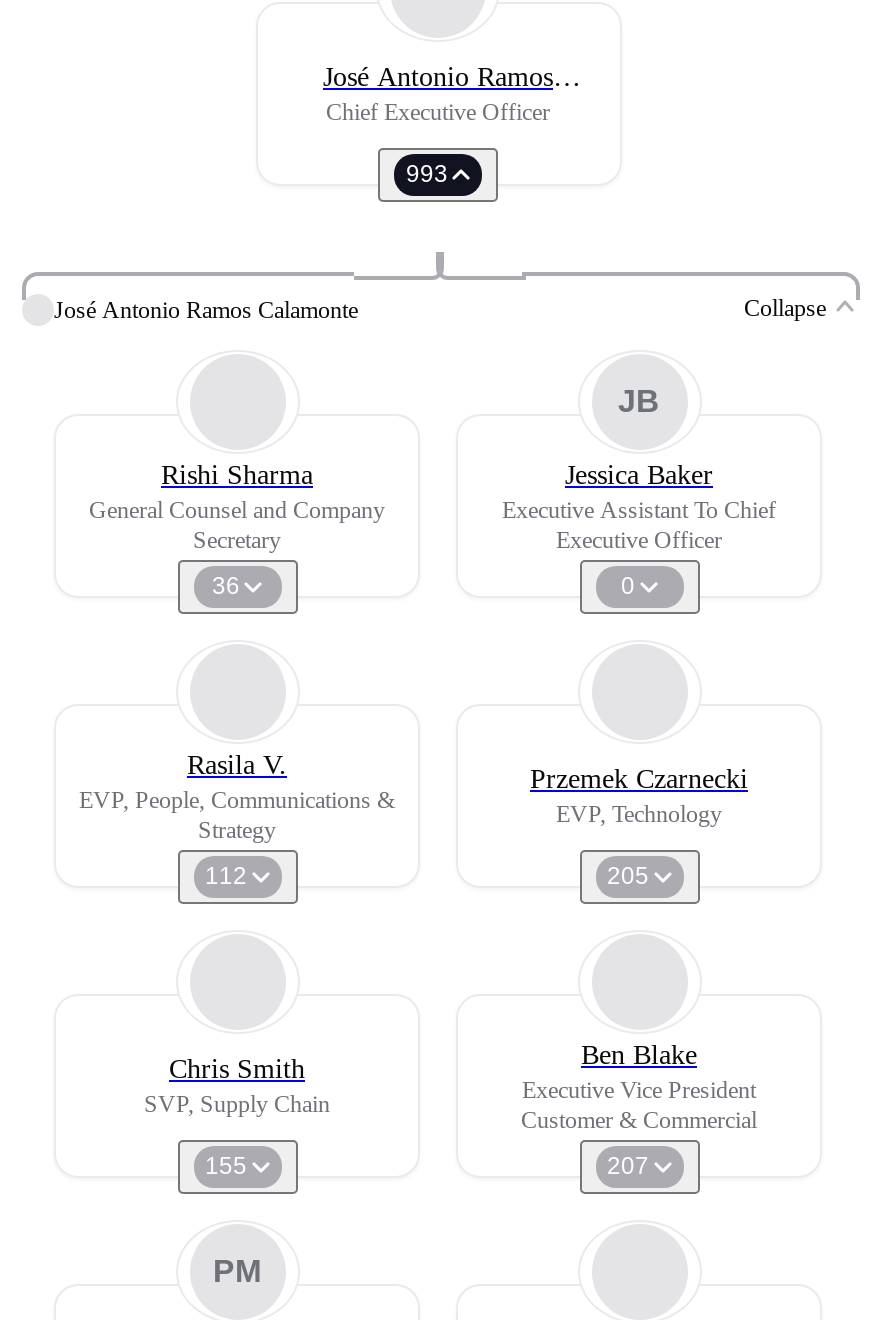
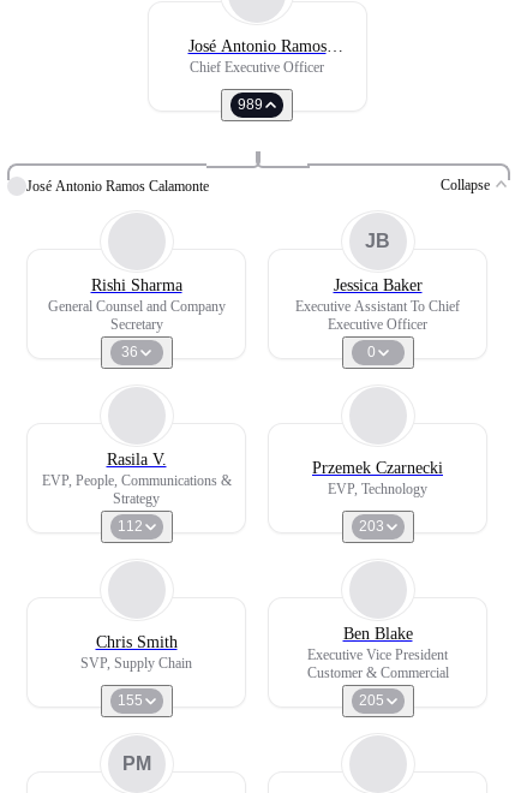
[406,160,448,188] 993 -> [238,96,263,113] 989
[607,862,649,890] 205 -> [358,518,384,535] 203
[607,1152,649,1180] 207 -> [358,692,384,709] 205

